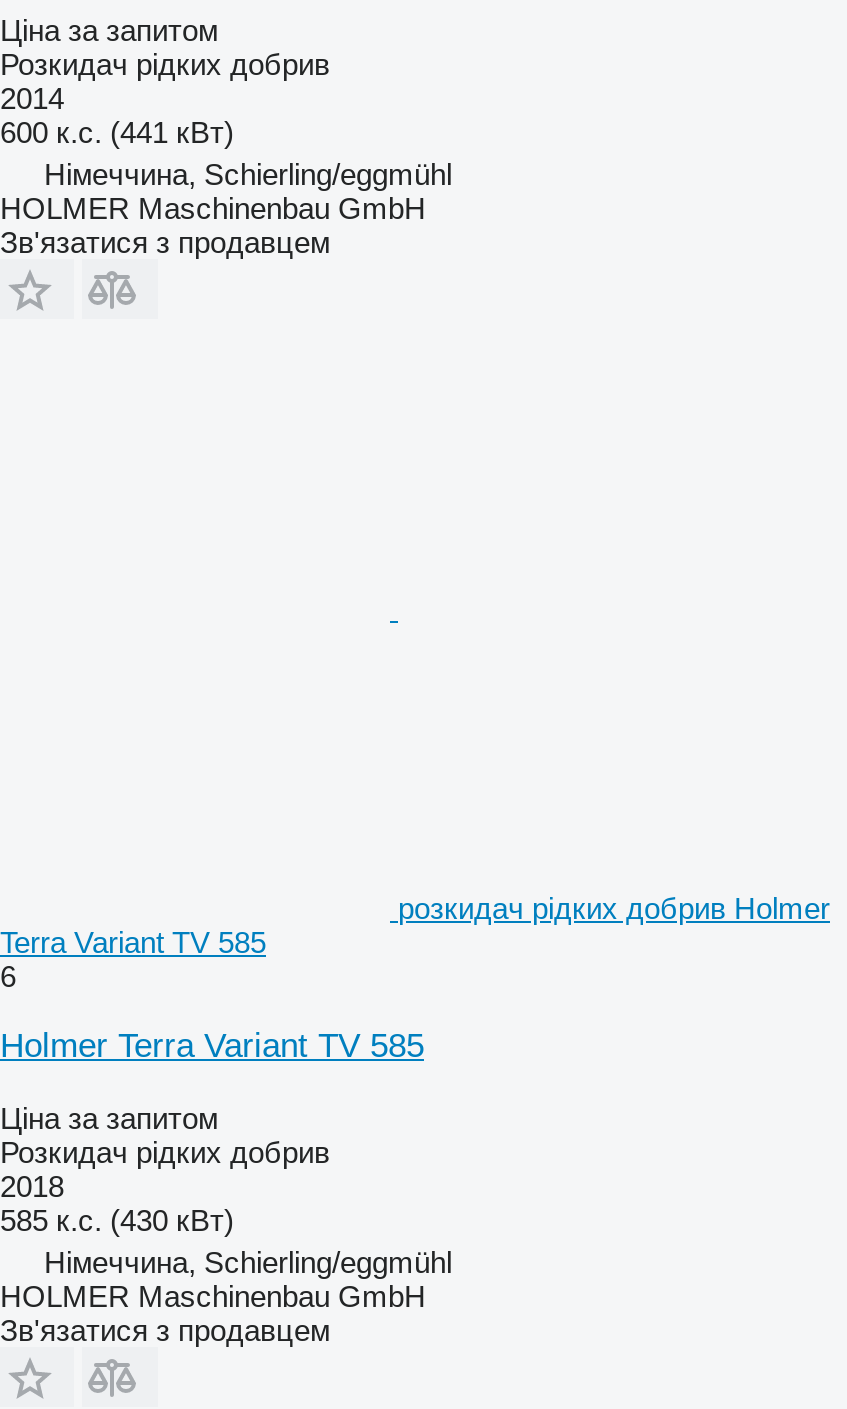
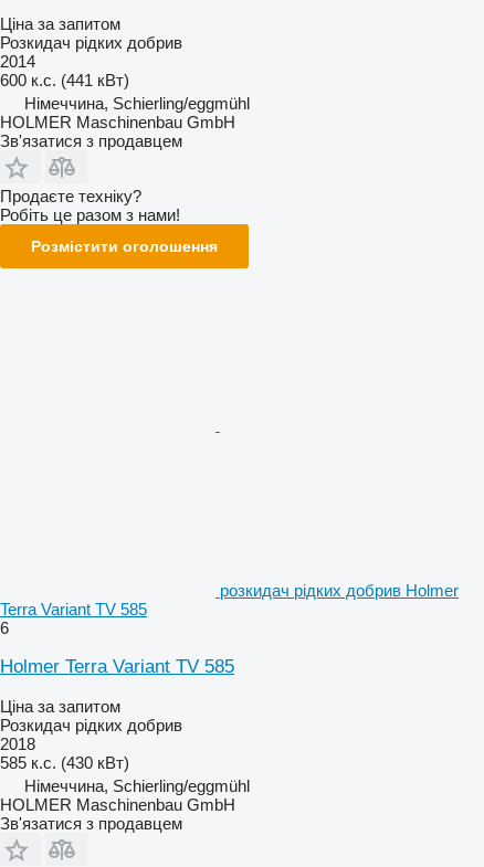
none -> [0,187,218,255] Продаєте техніку? | Робіть це разом з нами! | Розмістити оголошення

